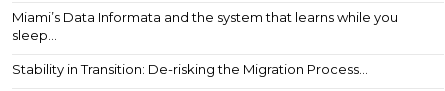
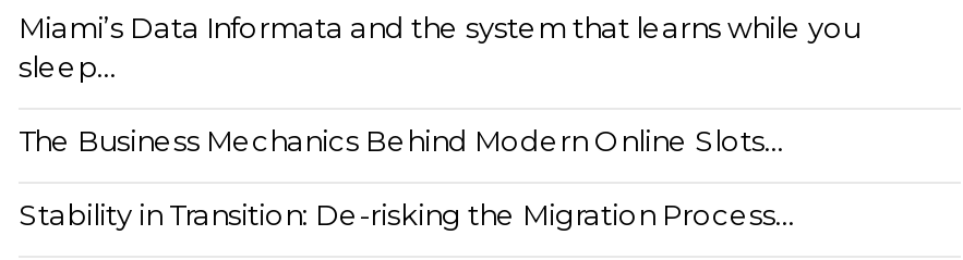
none -> [19,123,784,158] The Business Mechanics Behind Modern Online Slots...

